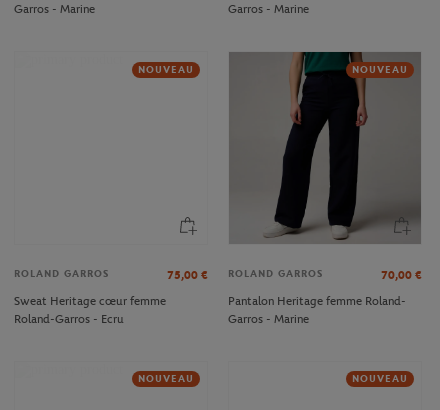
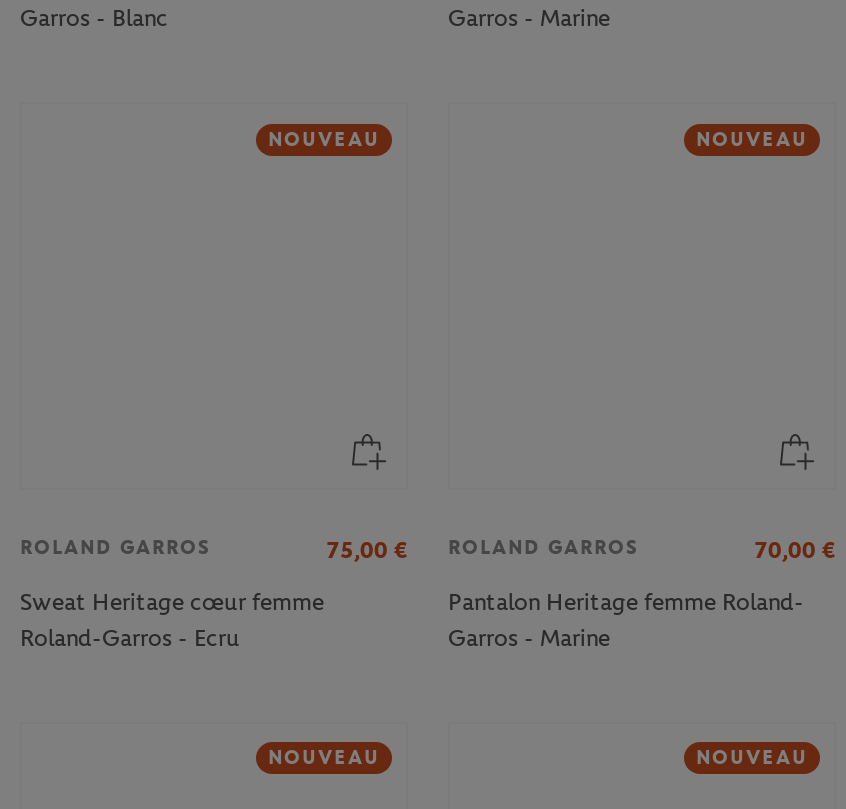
[14,2,95,16] Garros - Marine -> [20,5,168,33] Garros - Blanc
[229,51,422,244] [image] -> none

